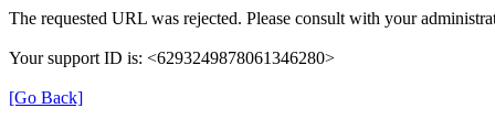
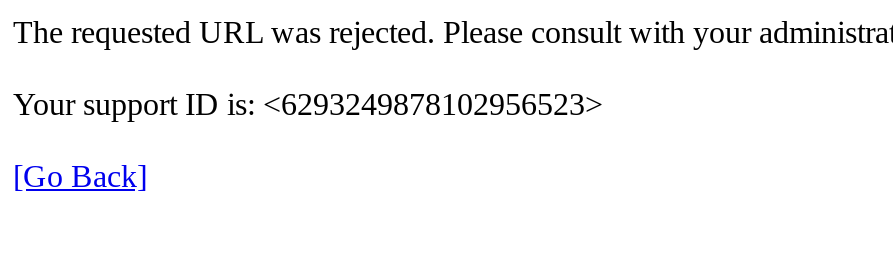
[9,48,335,67] Your support ID is: <6293249878061346280> -> [13,87,603,121] Your support ID is: <6293249878102956523>

